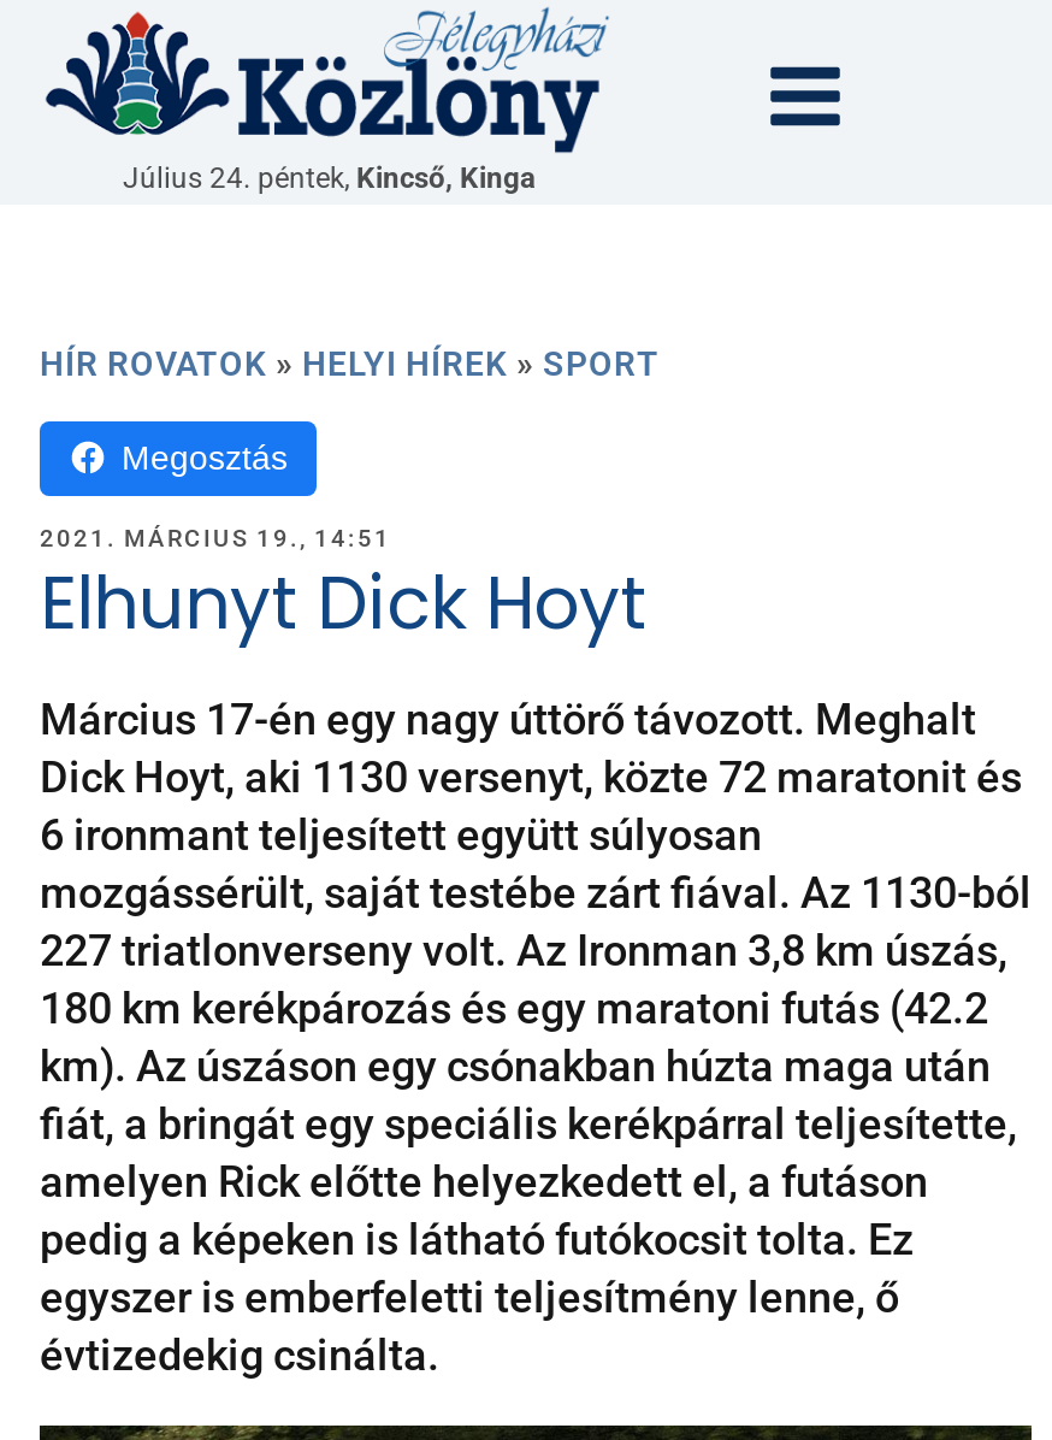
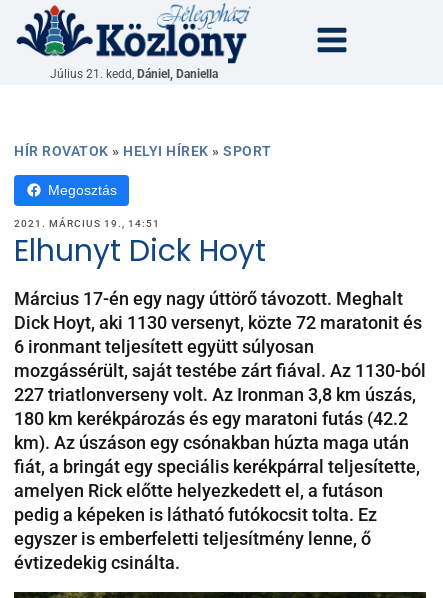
[123,161,534,194] Július 24. péntek, Kincső, Kinga -> [50,67,218,81] Július 21. kedd, Dániel, Daniella

